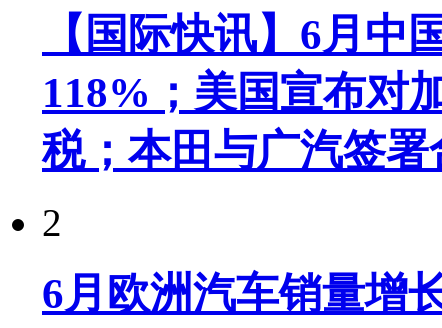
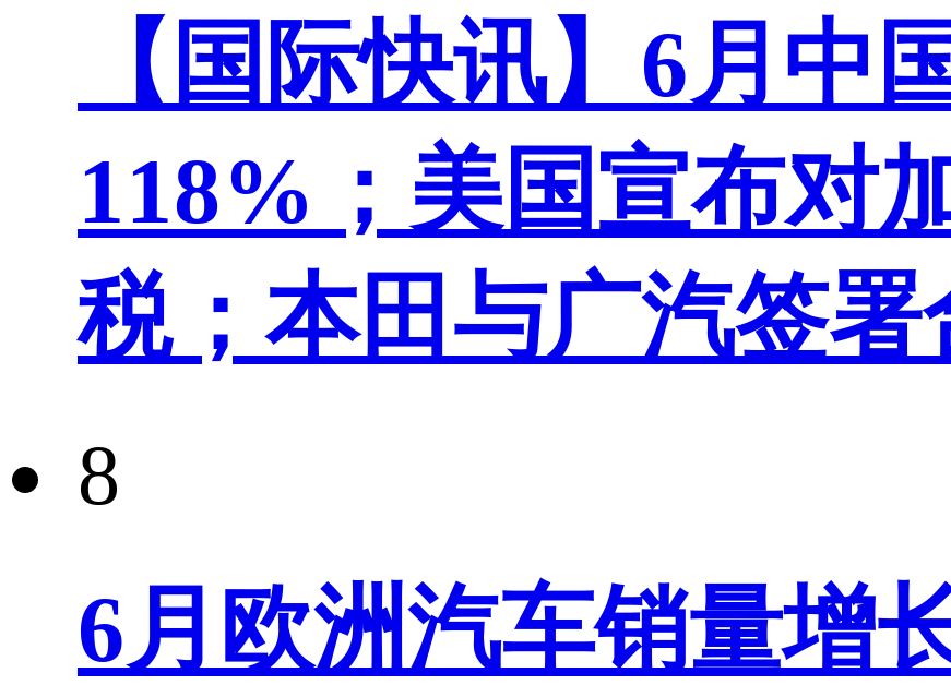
[42,201,62,244] 2 -> [78,428,121,522] 8

